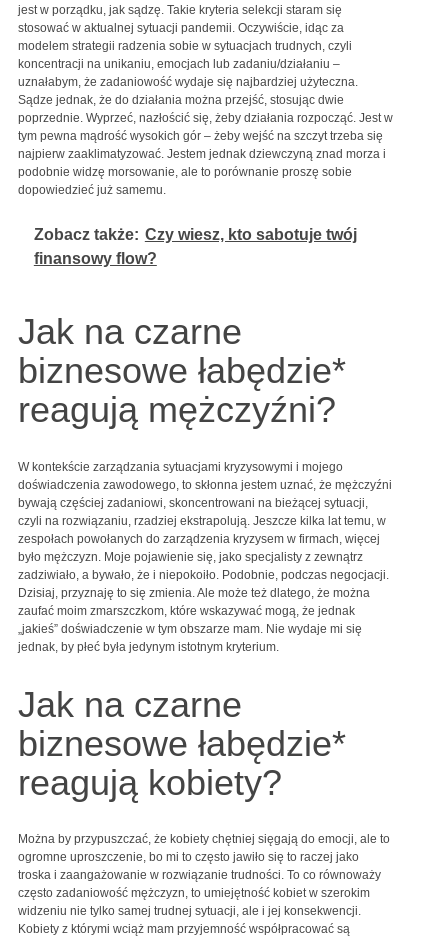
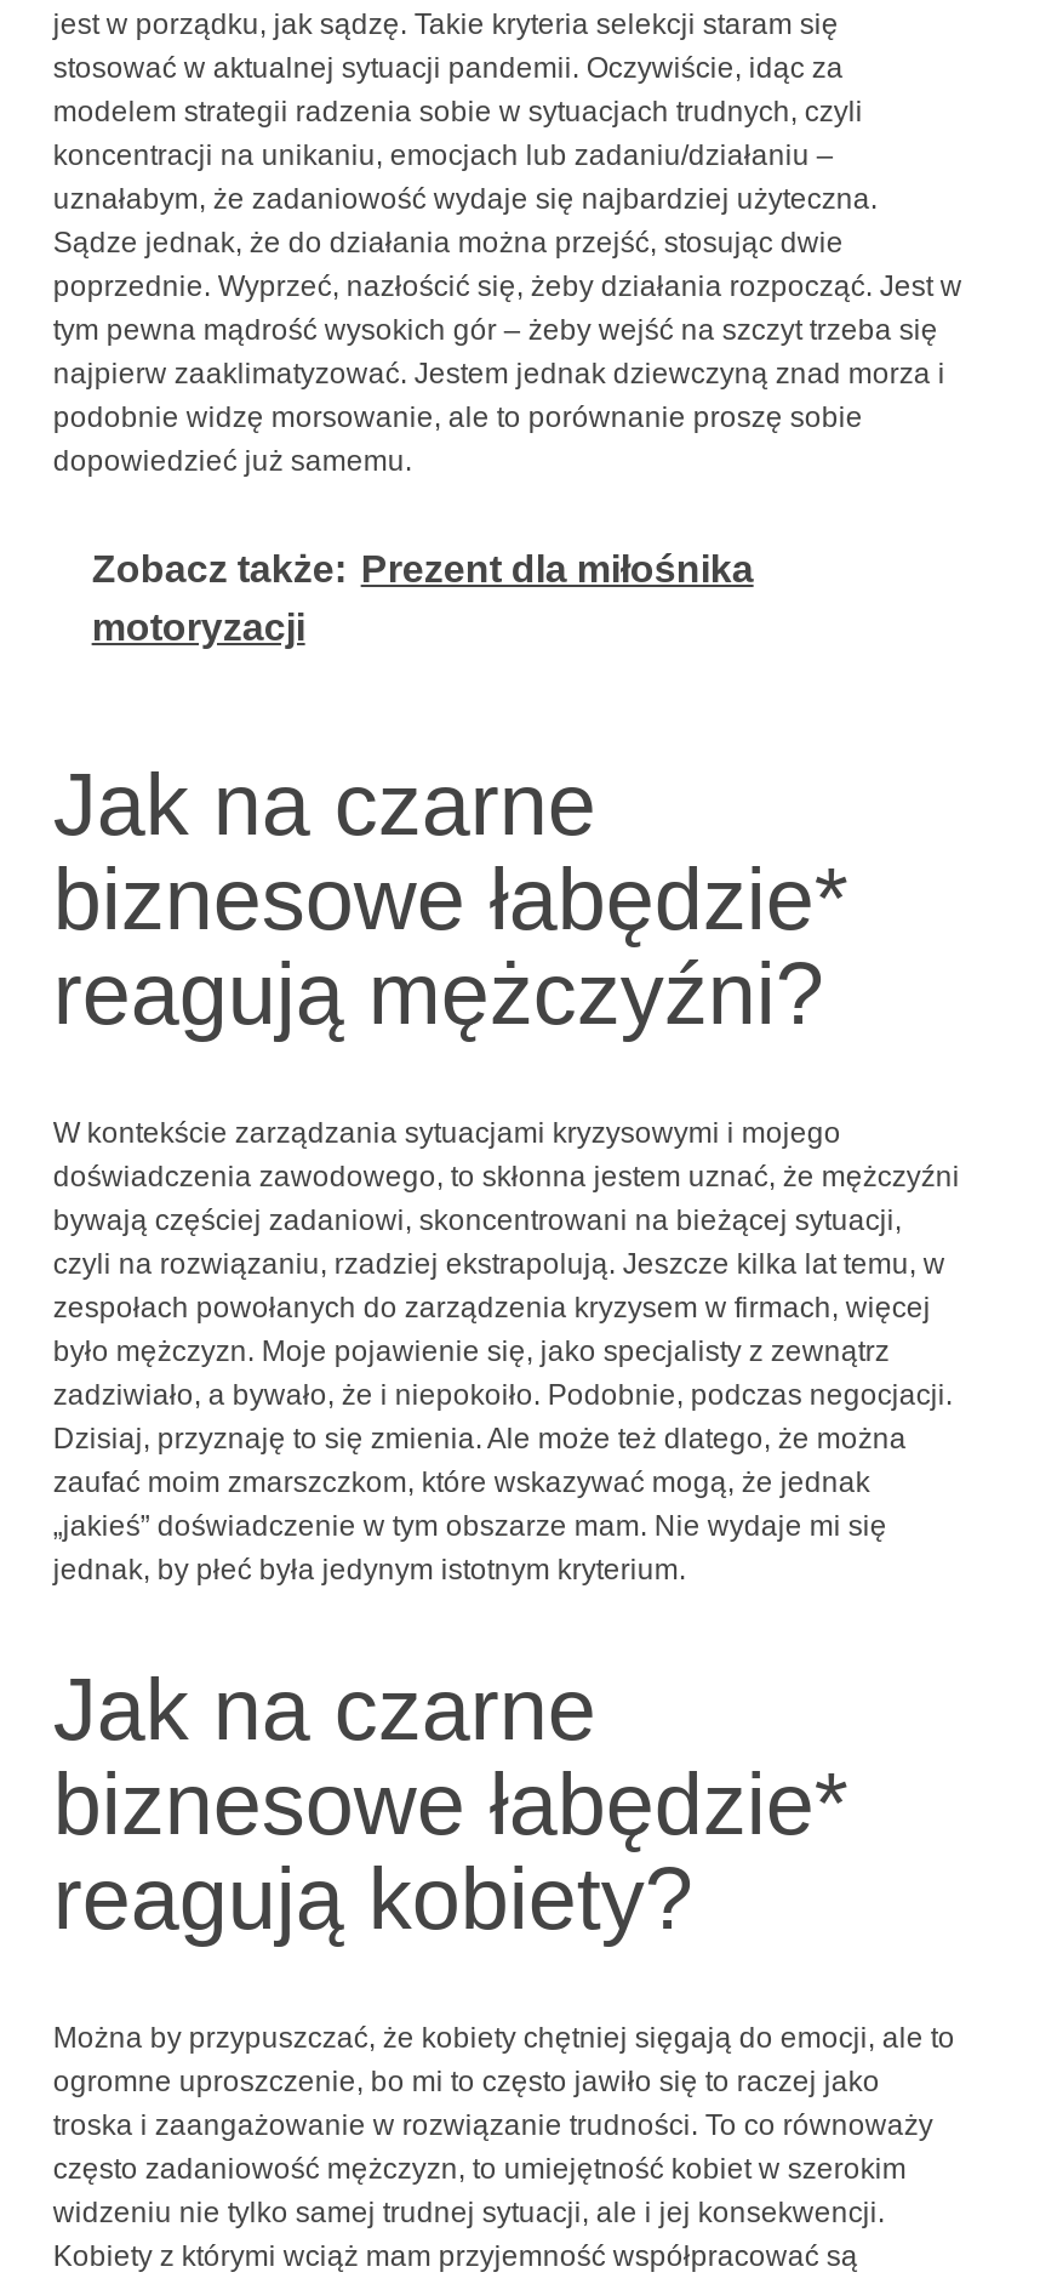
[34,226,357,267] Zobacz także: Czy wiesz, kto sabotuje twój | finansowy flow? -> [92,549,753,648] Zobacz także: Prezent dla miłośnika | motoryzacji

